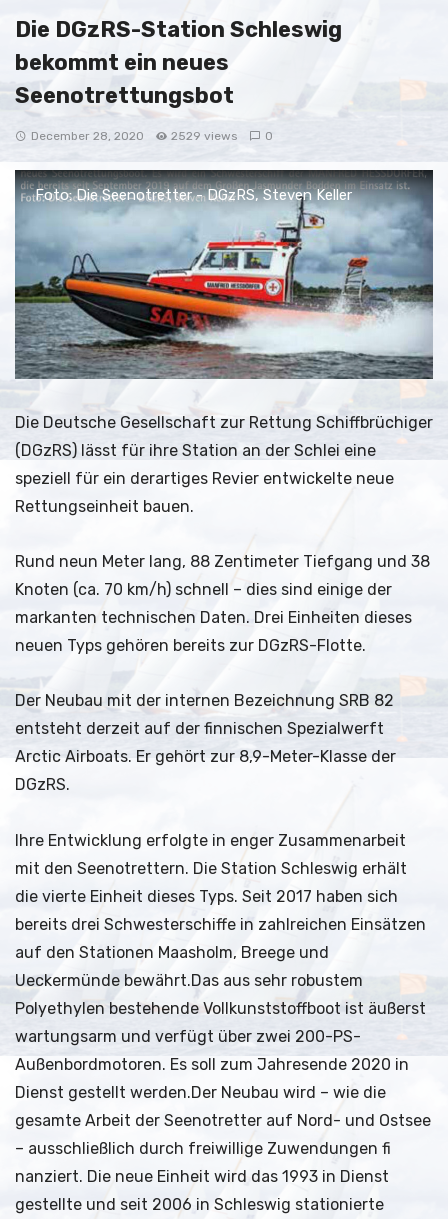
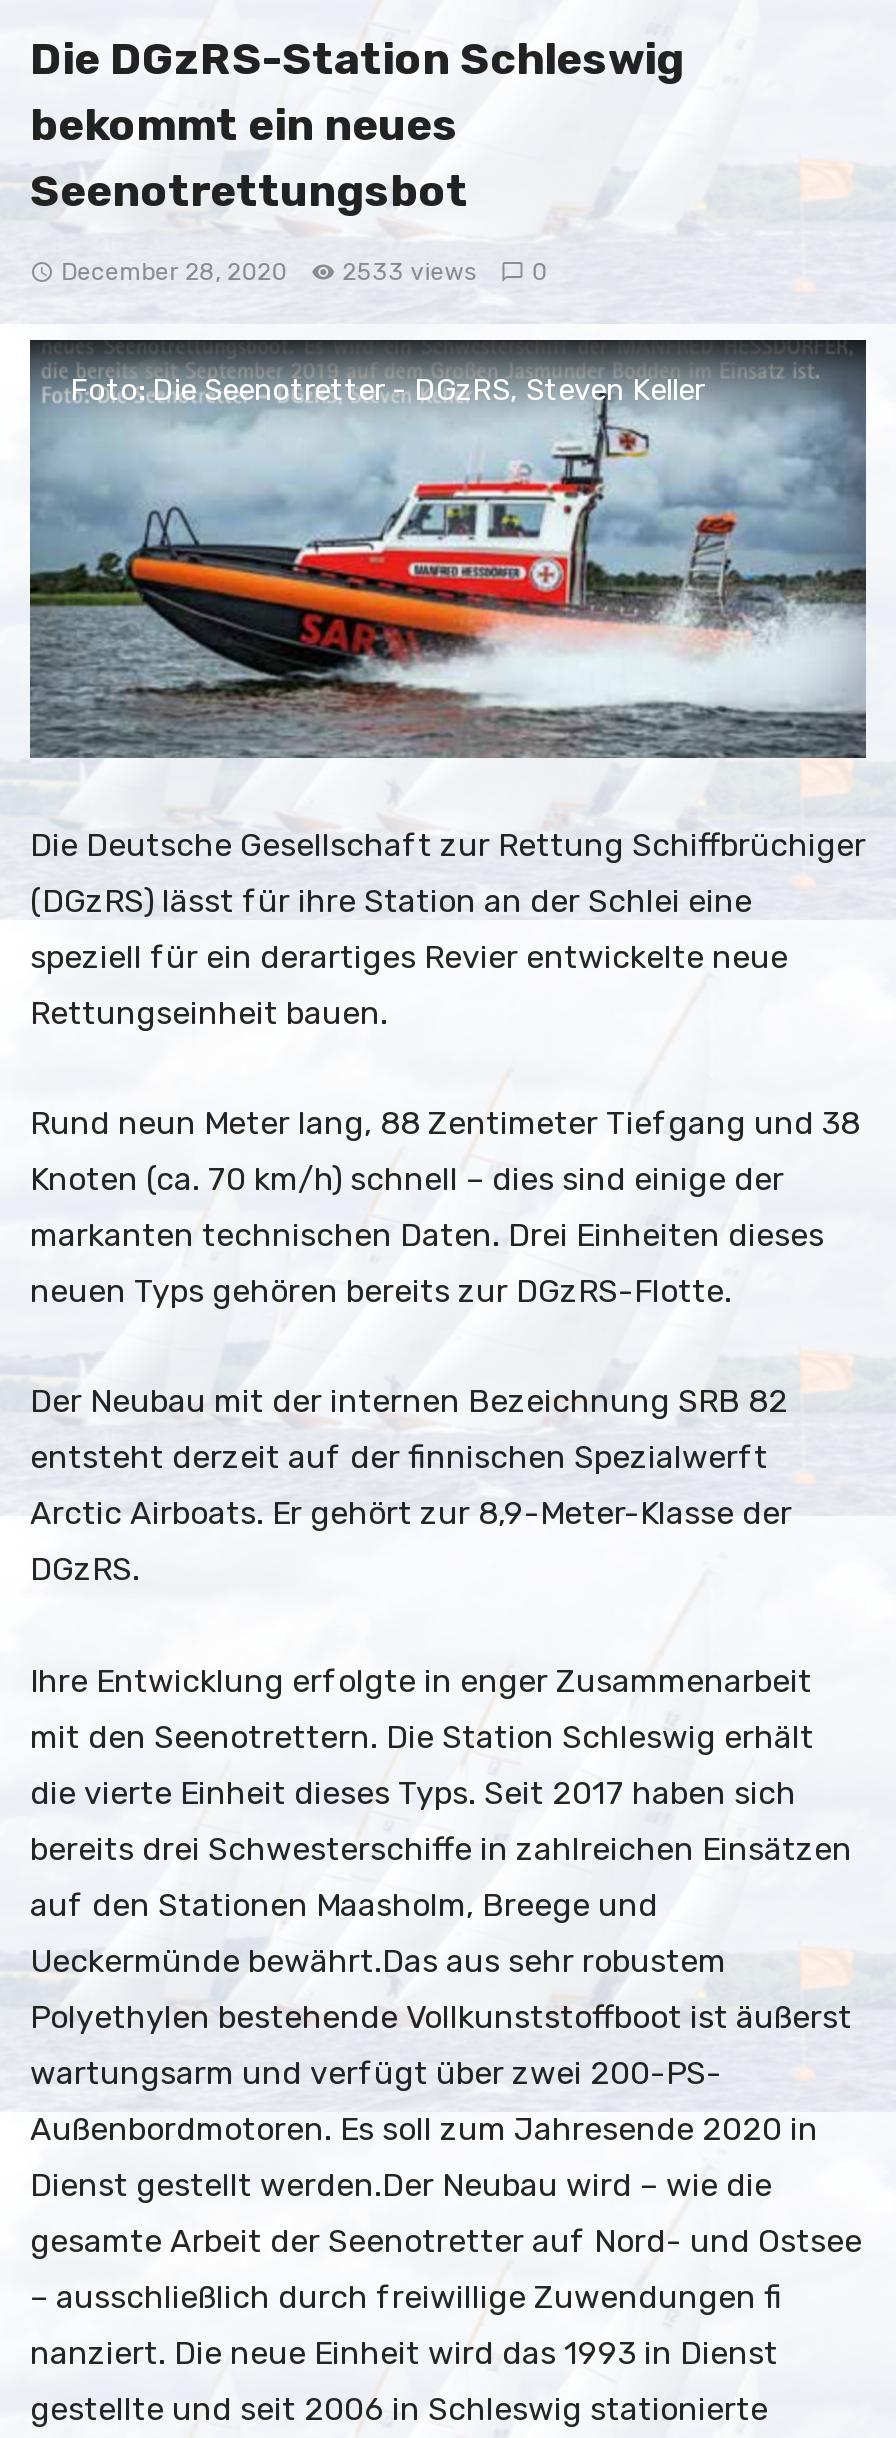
[31,129,273,143] December 28, 2020 2529 views 0 -> [61,258,548,286] December 28, 2020 2533 views 0

